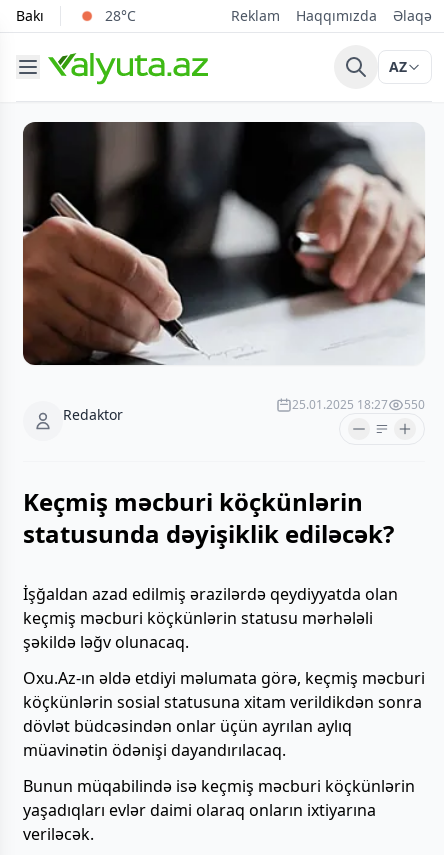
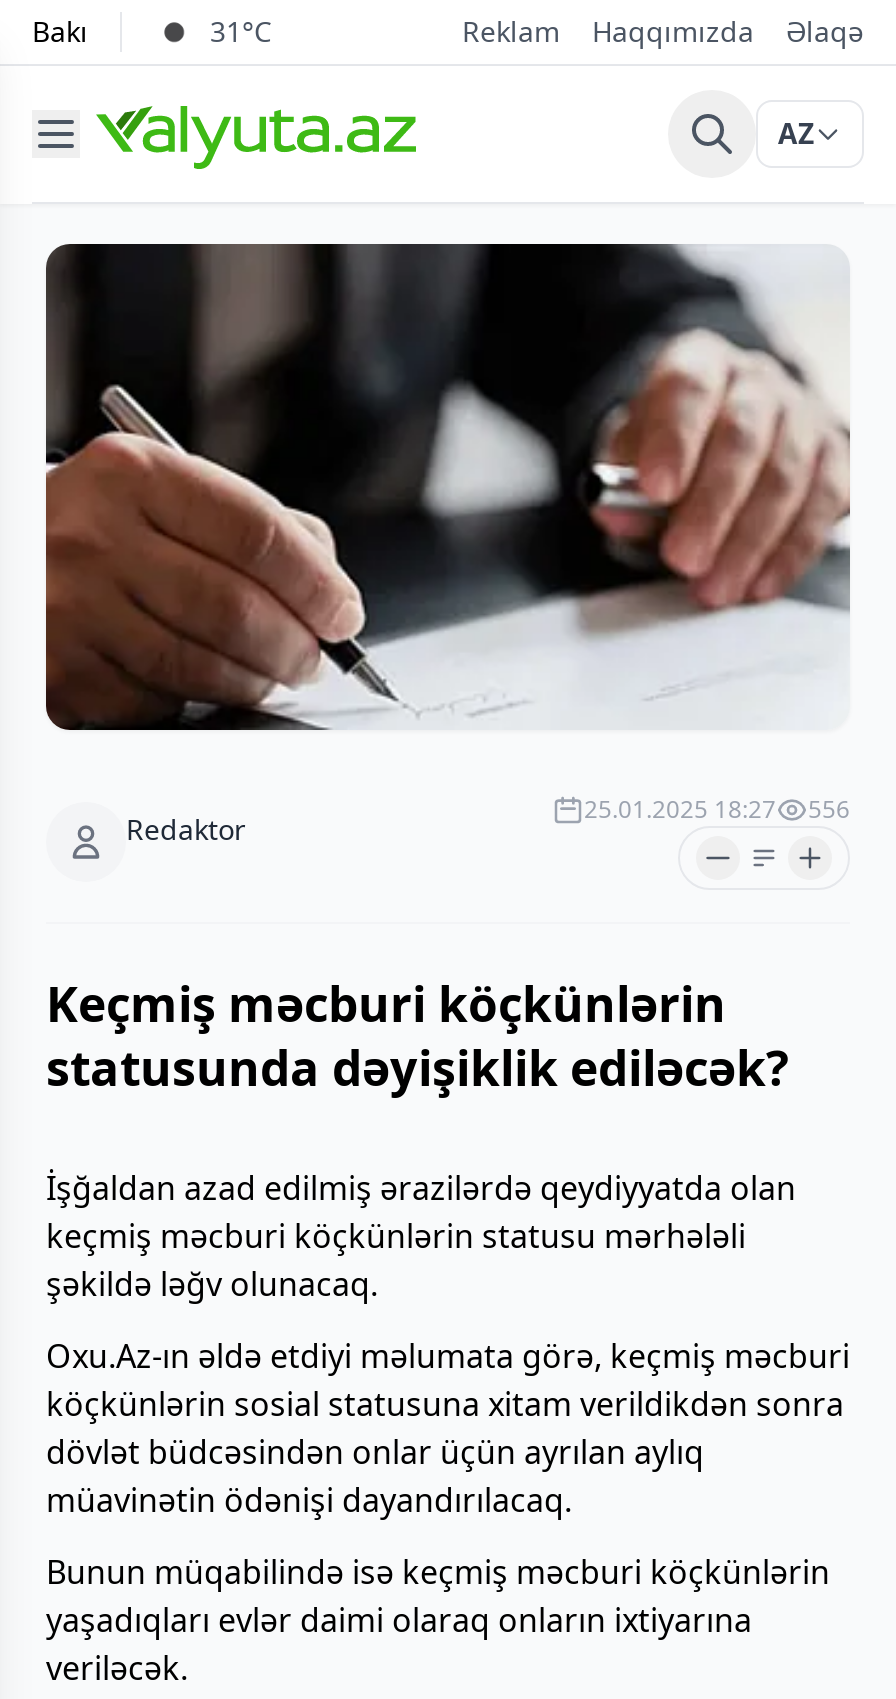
[105,6,136,25] 28°C -> [210,12,272,50] 31°C
[292,396,425,413] 25.01.2025 18:27 550 -> [584,792,850,826] 25.01.2025 18:27 556

